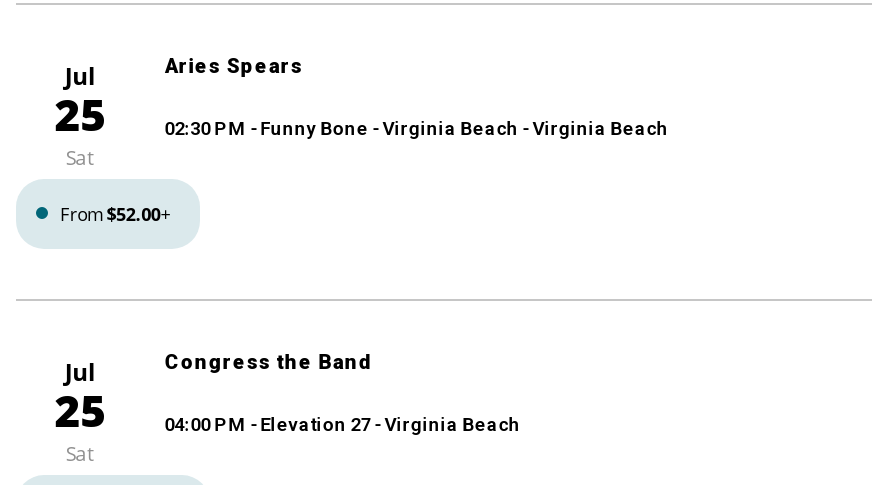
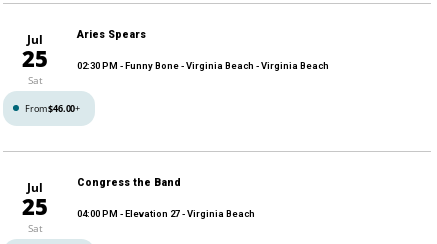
[60,201,170,227] From $52.00+ -> [25,102,80,115] From $46.00+

